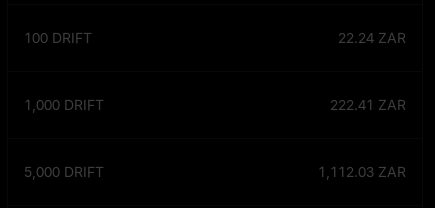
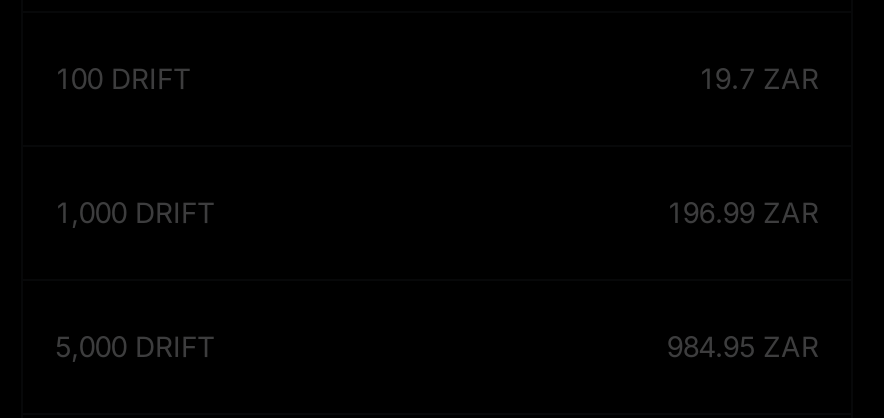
[338,29,406,46] 22.24 ZAR -> [699,61,819,95] 19.7 ZAR
[330,96,406,113] 222.41 ZAR -> [667,195,819,229] 196.99 ZAR
[318,163,406,180] 1,112.03 ZAR -> [667,329,819,363] 984.95 ZAR

